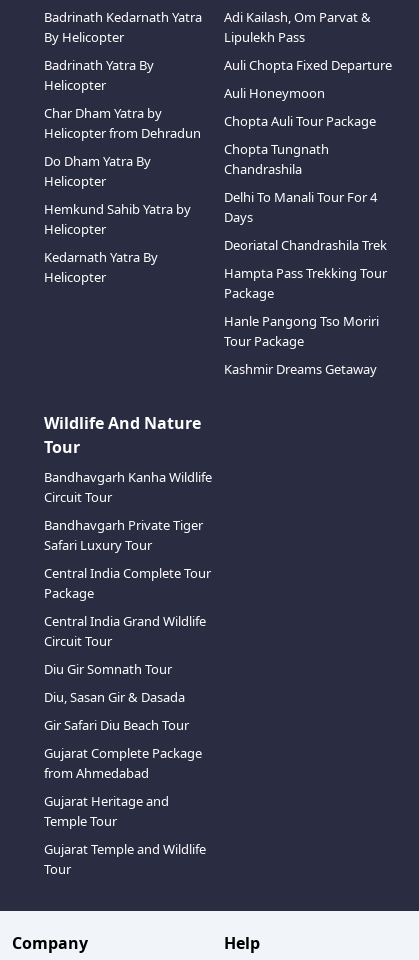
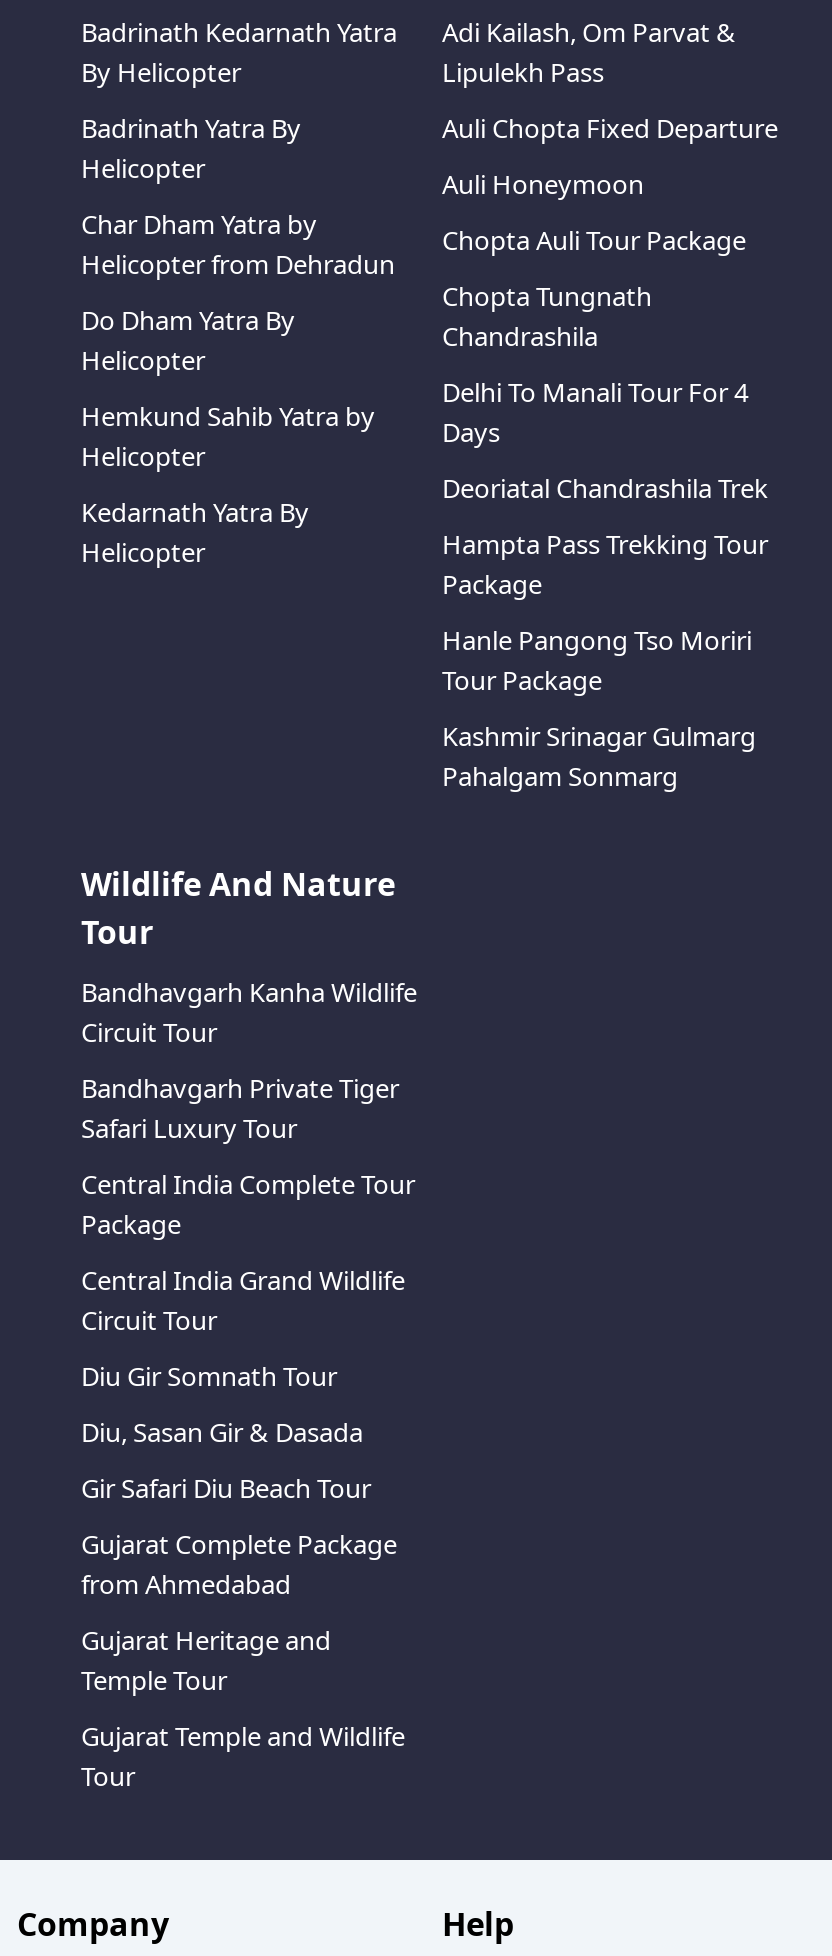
[224,360,377,378] Kashmir Dreams Getaway -> [442,718,756,794] Kashmir Srinagar Gulmarg | Pahalgam Sonmarg

